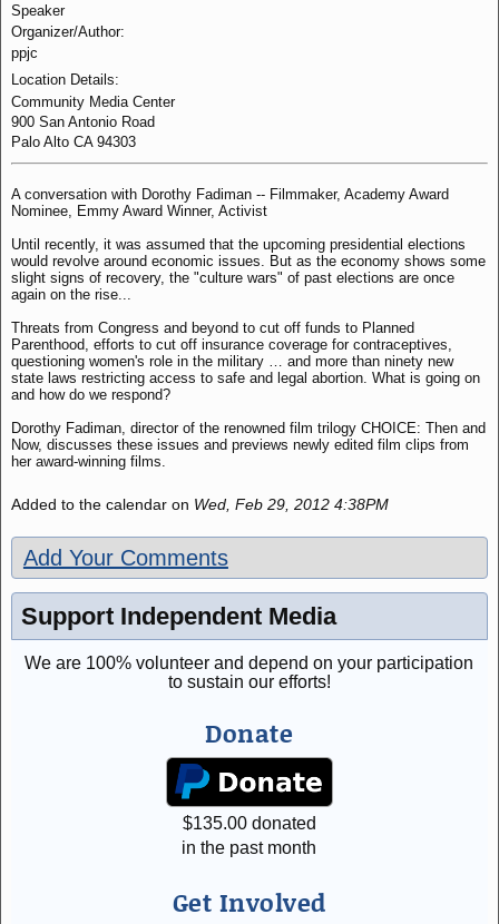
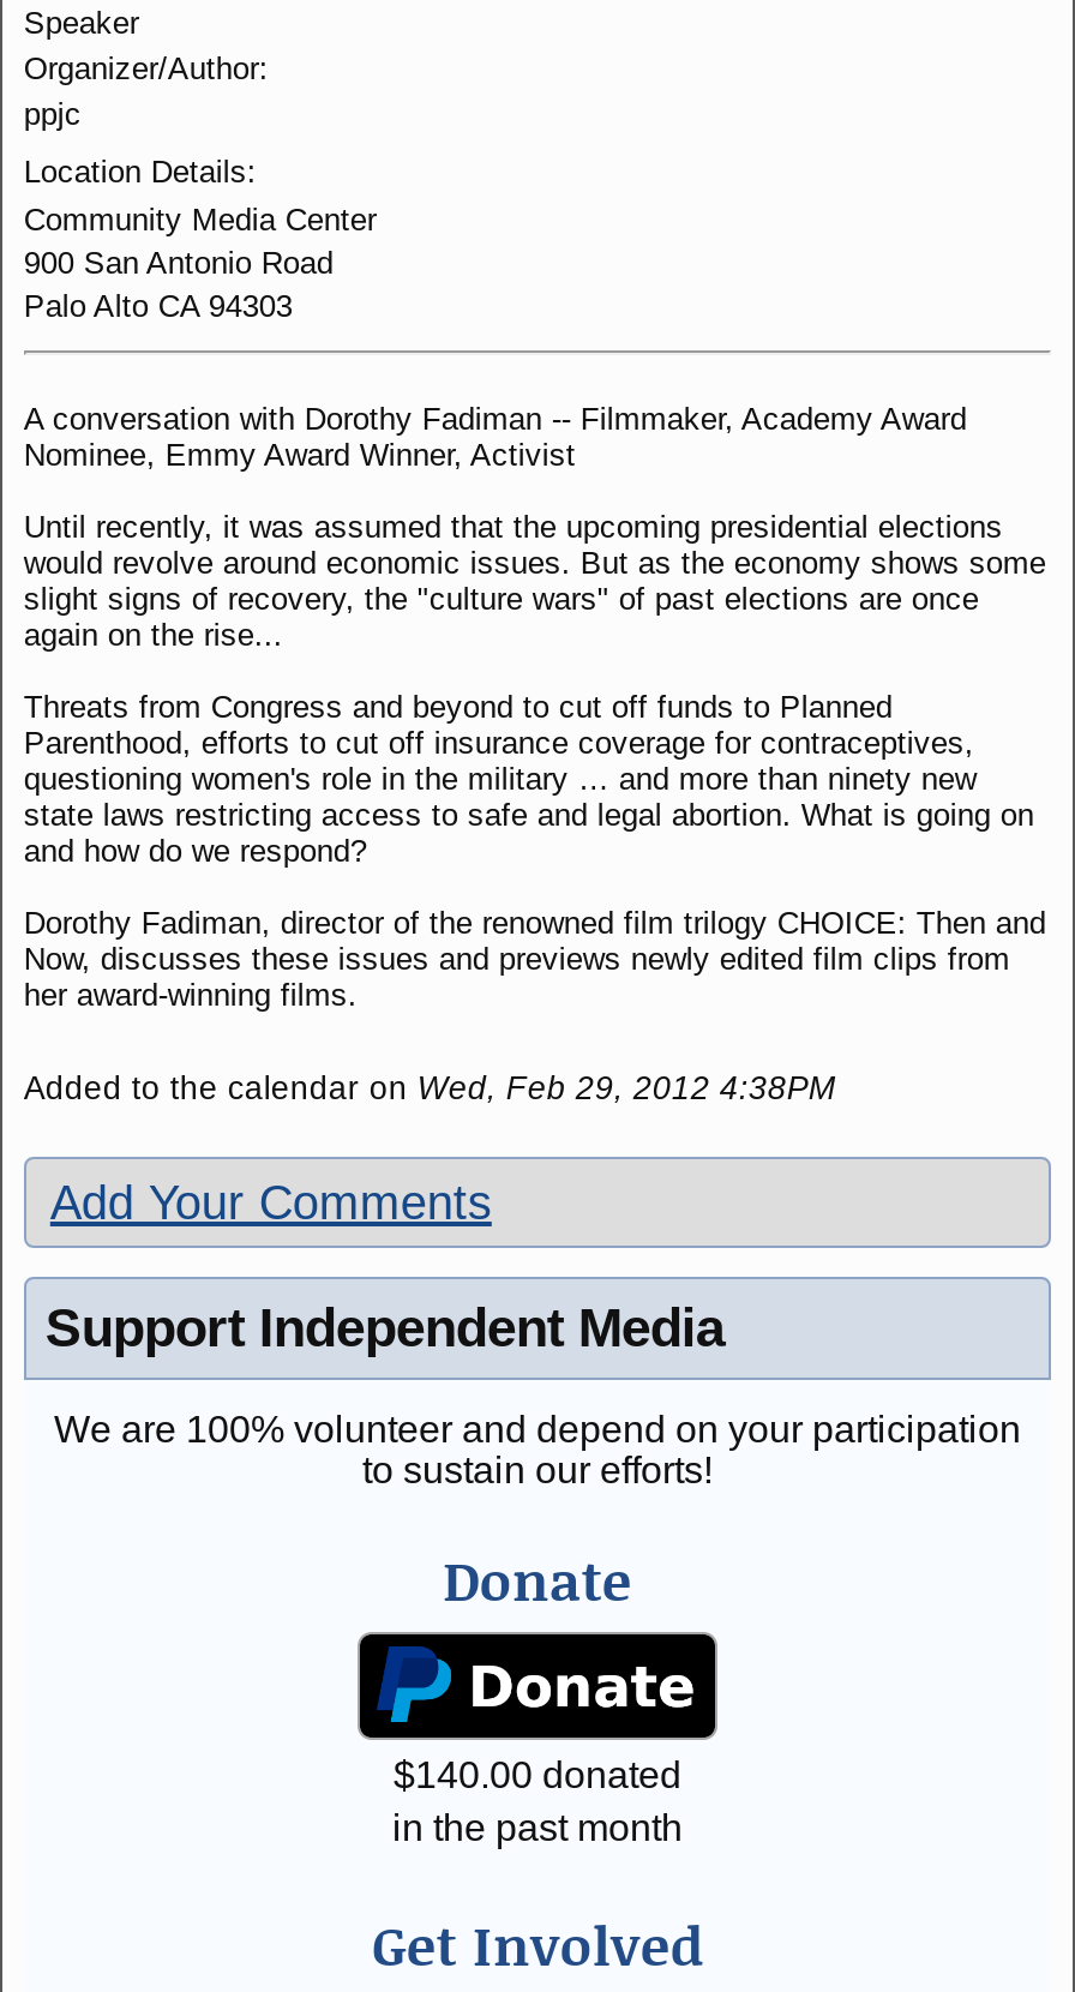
[183,813,316,832] $135.00 donated -> [394,1754,681,1794] $140.00 donated

